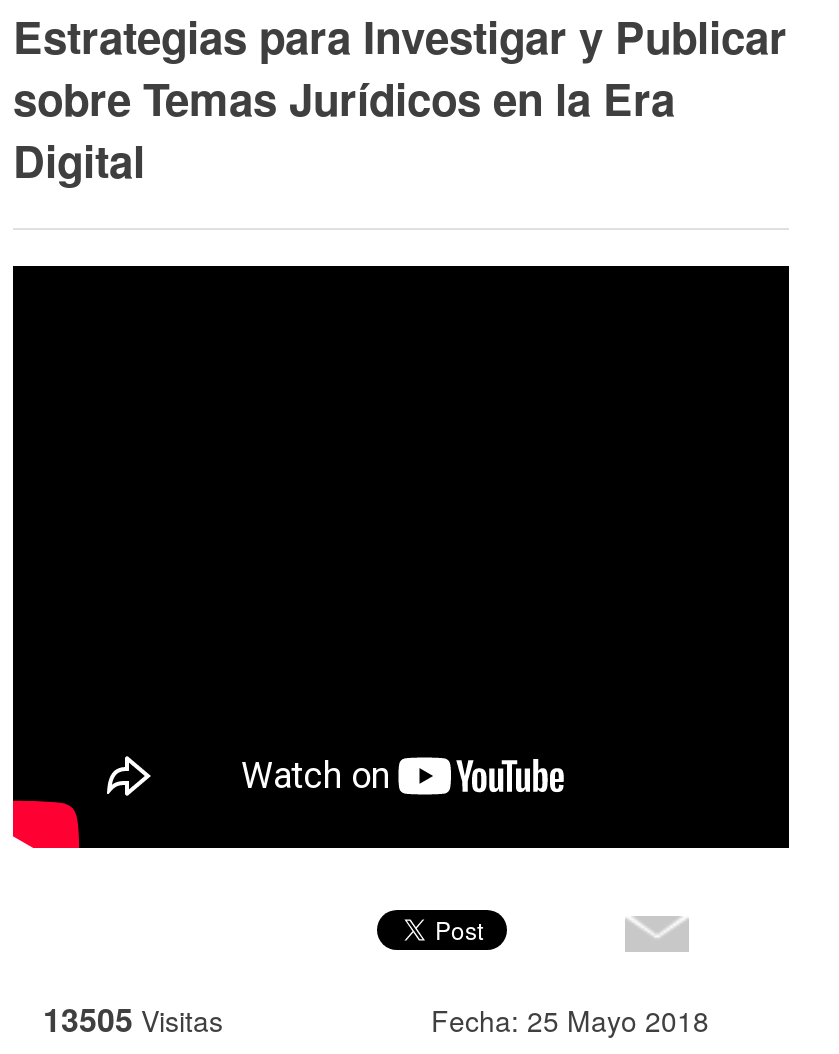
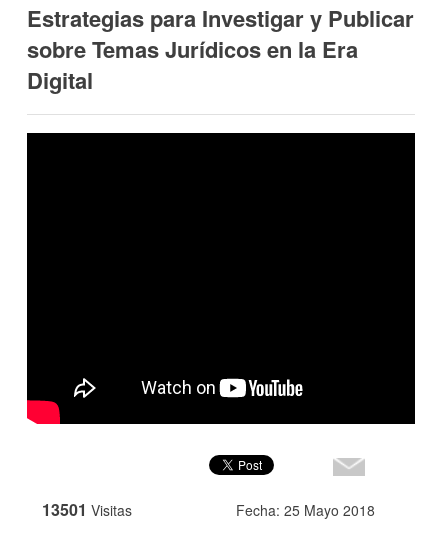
[43,996,223,1042] 13505 Visitas -> [42,498,132,521] 13501 Visitas

